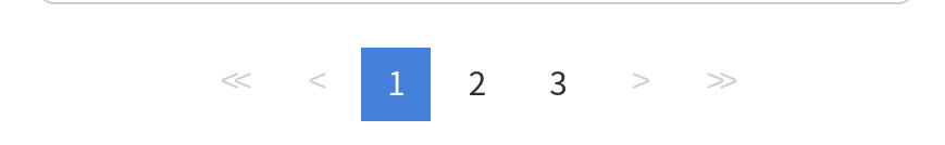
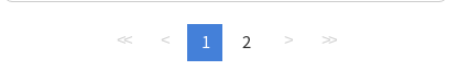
[549,59,565,104] 3 -> none

